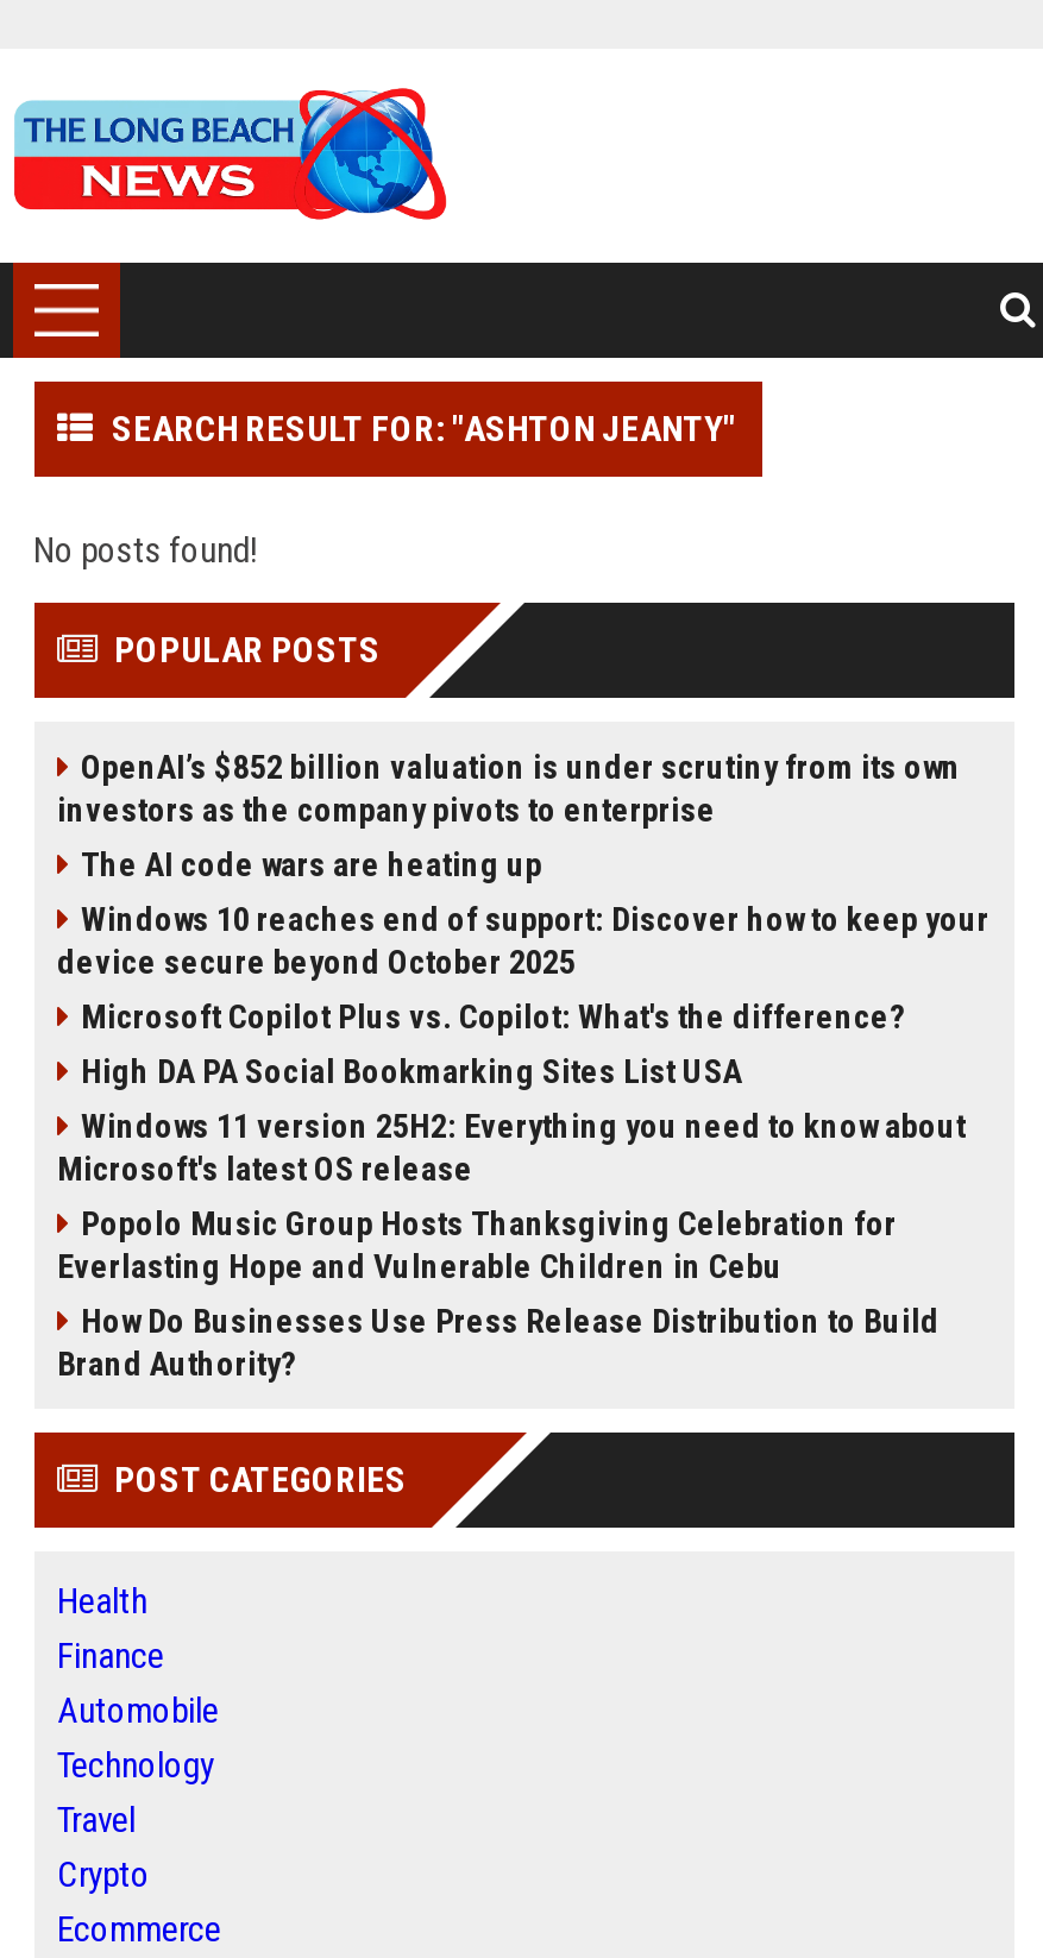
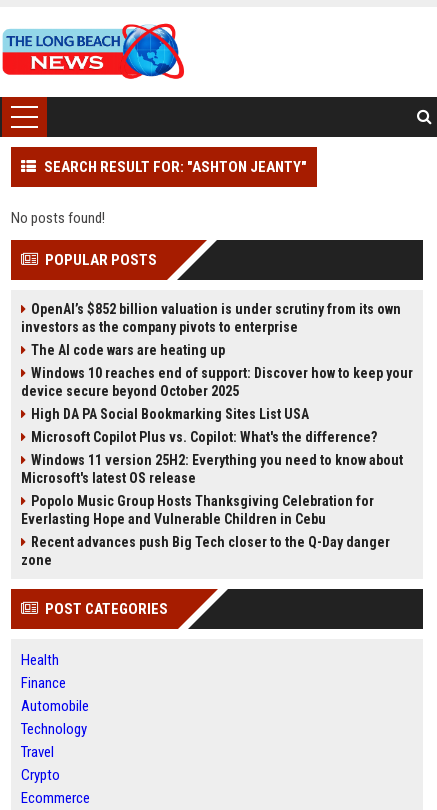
moved [81,997,904,1035] -> [30,429,376,445]: Microsoft Copilot Plus vs. Copilot: What's the difference?
moved [81,1052,742,1090] -> [30,406,308,422]: High DA PA Social Bookmarking Sites List USA
[57,1302,940,1383] How Do Businesses Use Press Release Distribution to Build | Brand Authority? -> [20,534,389,568] Recent advances push Big Tech closer to the Q-Day danger | zone

